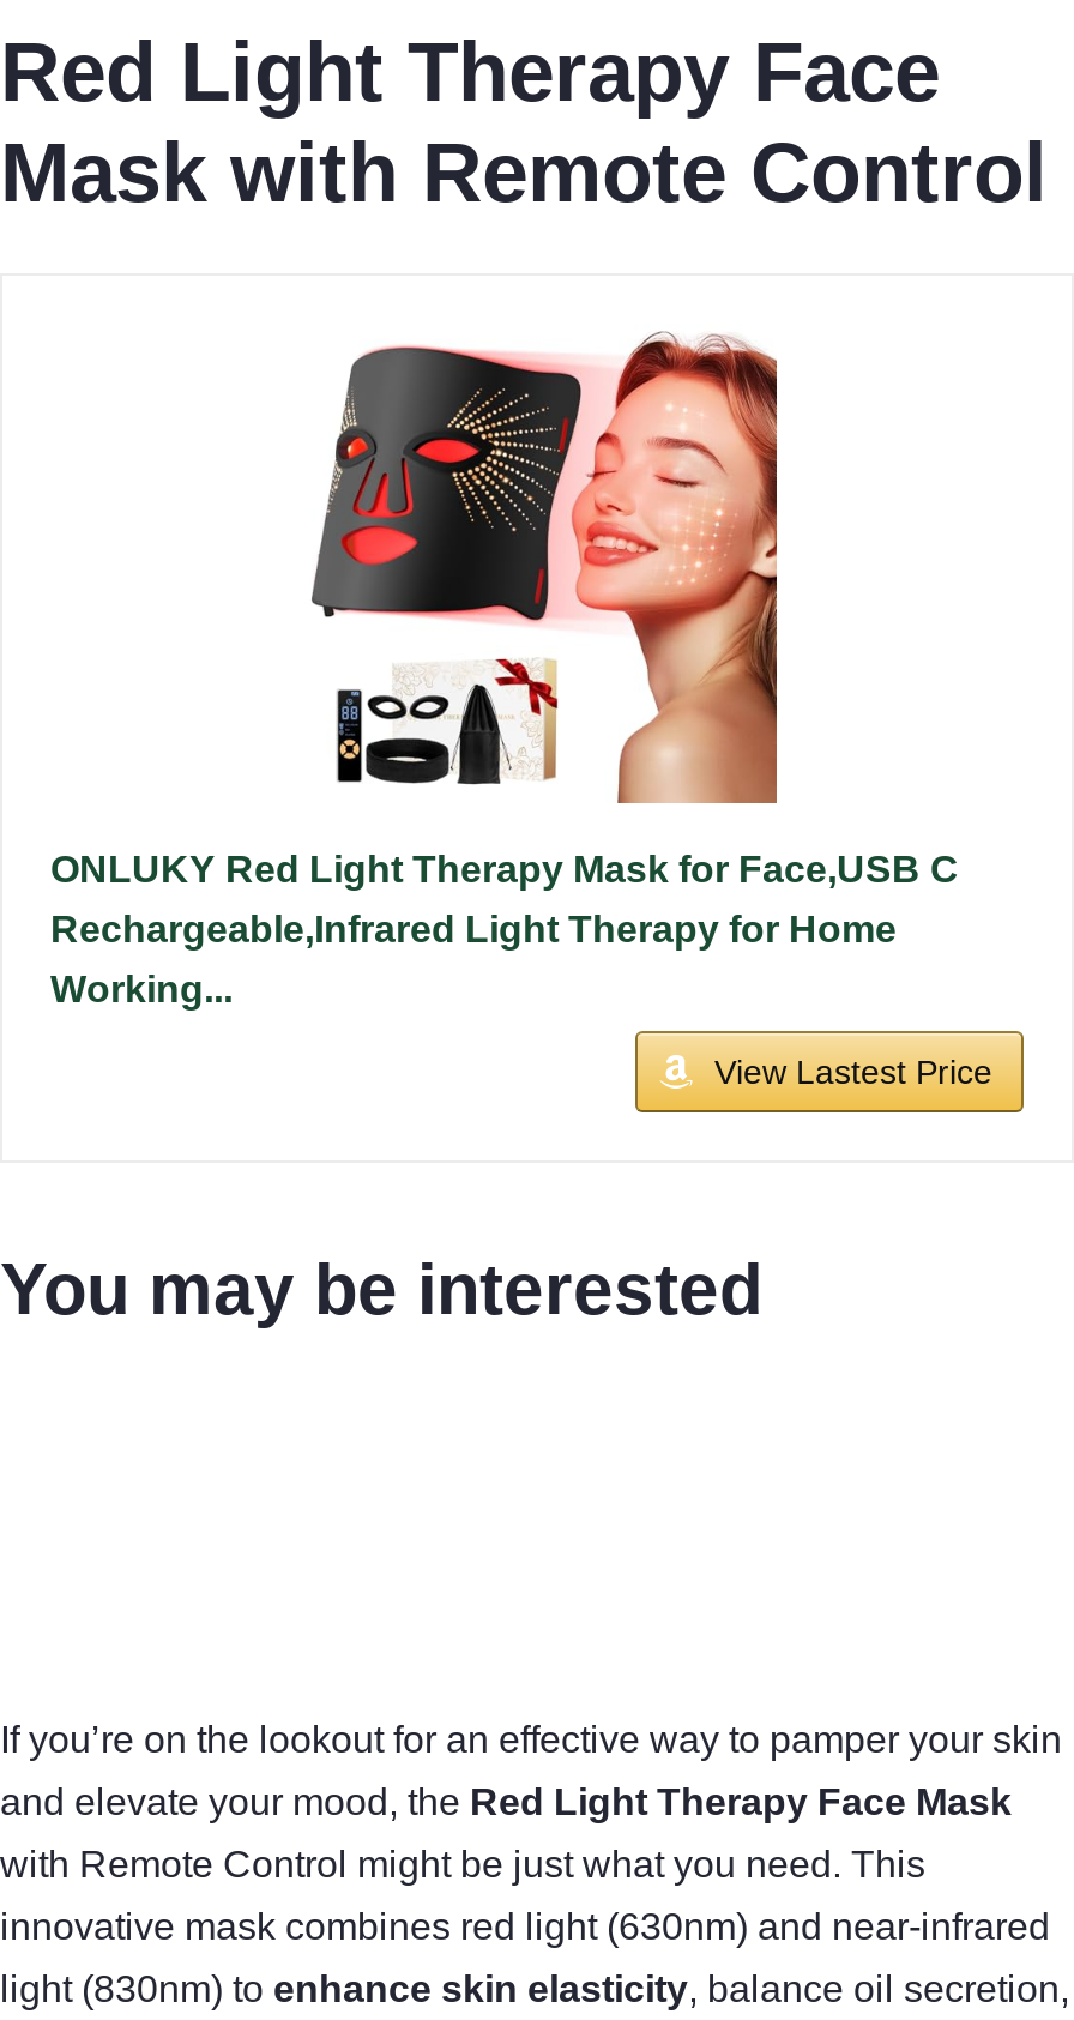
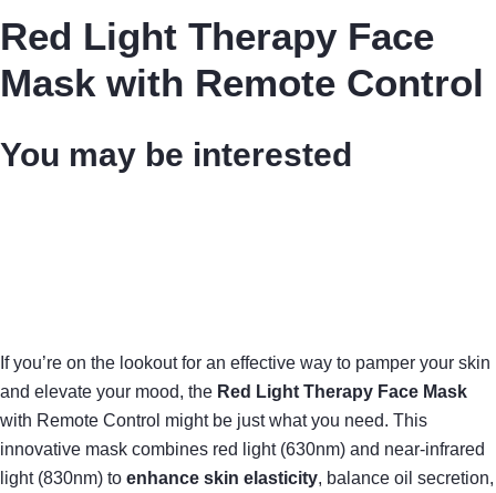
[50,331,992,1090] [image] | ONLUKY Red Light Therapy Mask for Face,USB C | Rechargeable,Infrared Light Therapy for Home | Working... | View Lastest Price -> none

